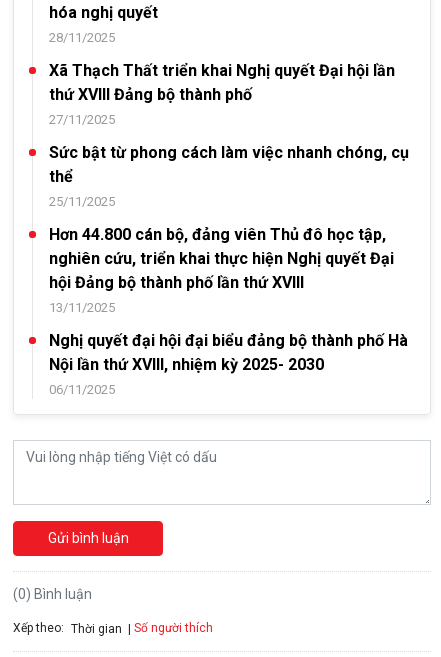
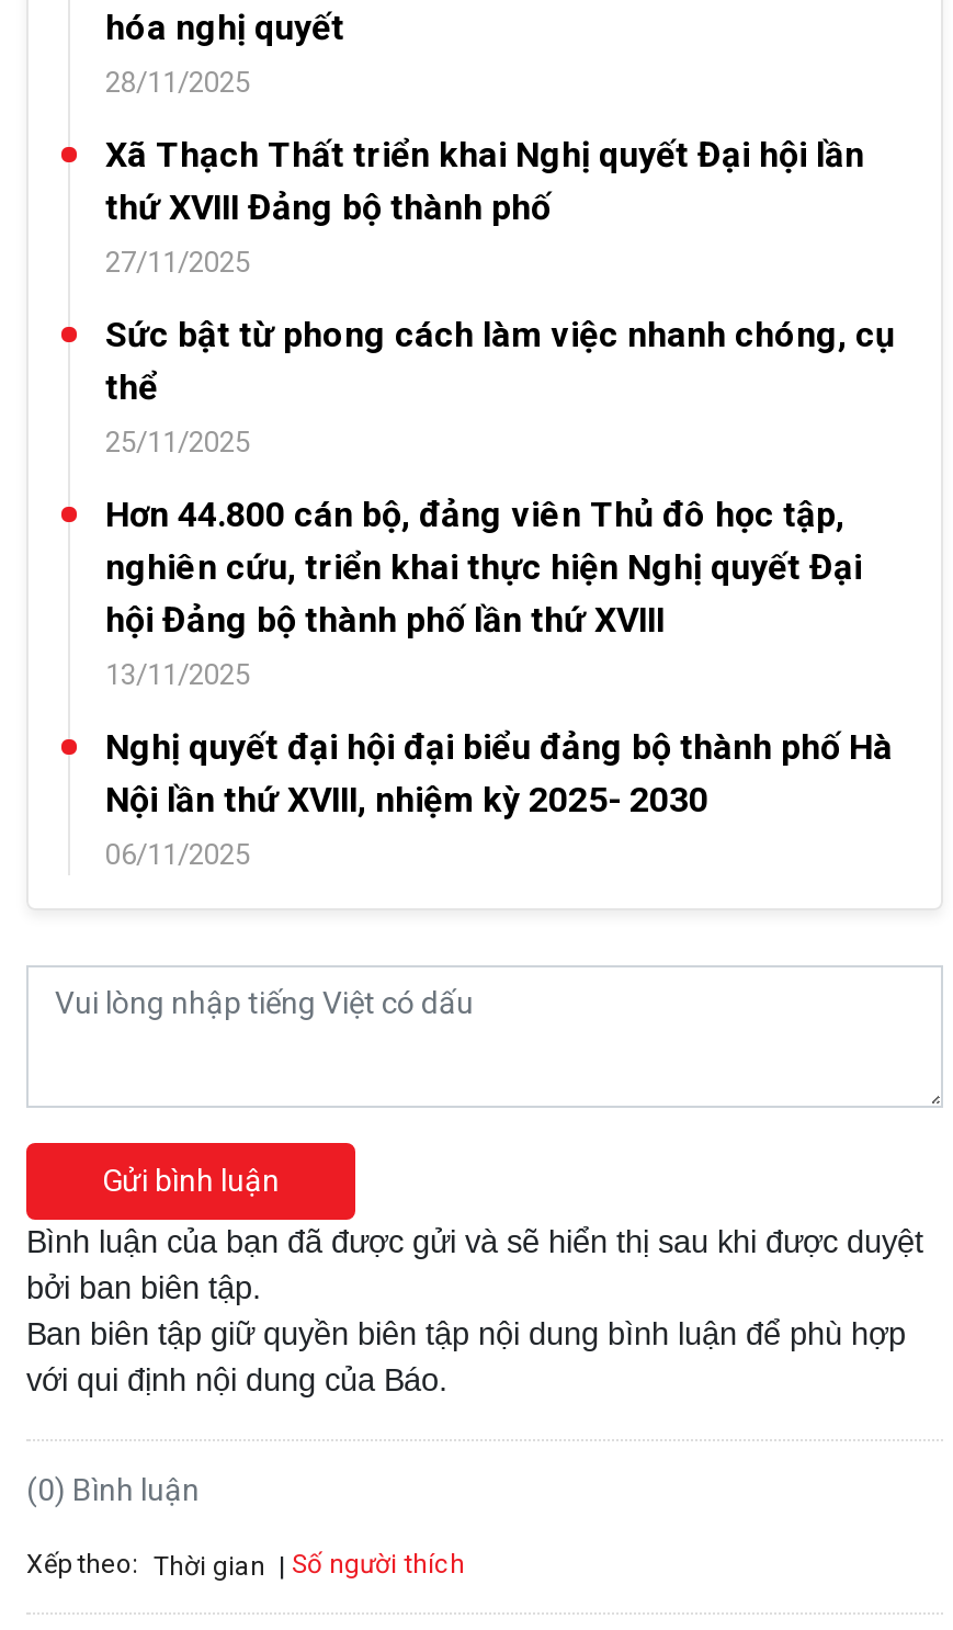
none -> [26,1224,923,1397] Bình luận của bạn đã được gửi và sẽ hiển thị sau khi được duyệt | bởi ban biên tập. | Ban biên tập giữ quyền biên tập nội dung bình luận để phù hợp | với qui định nội dung của Báo.

